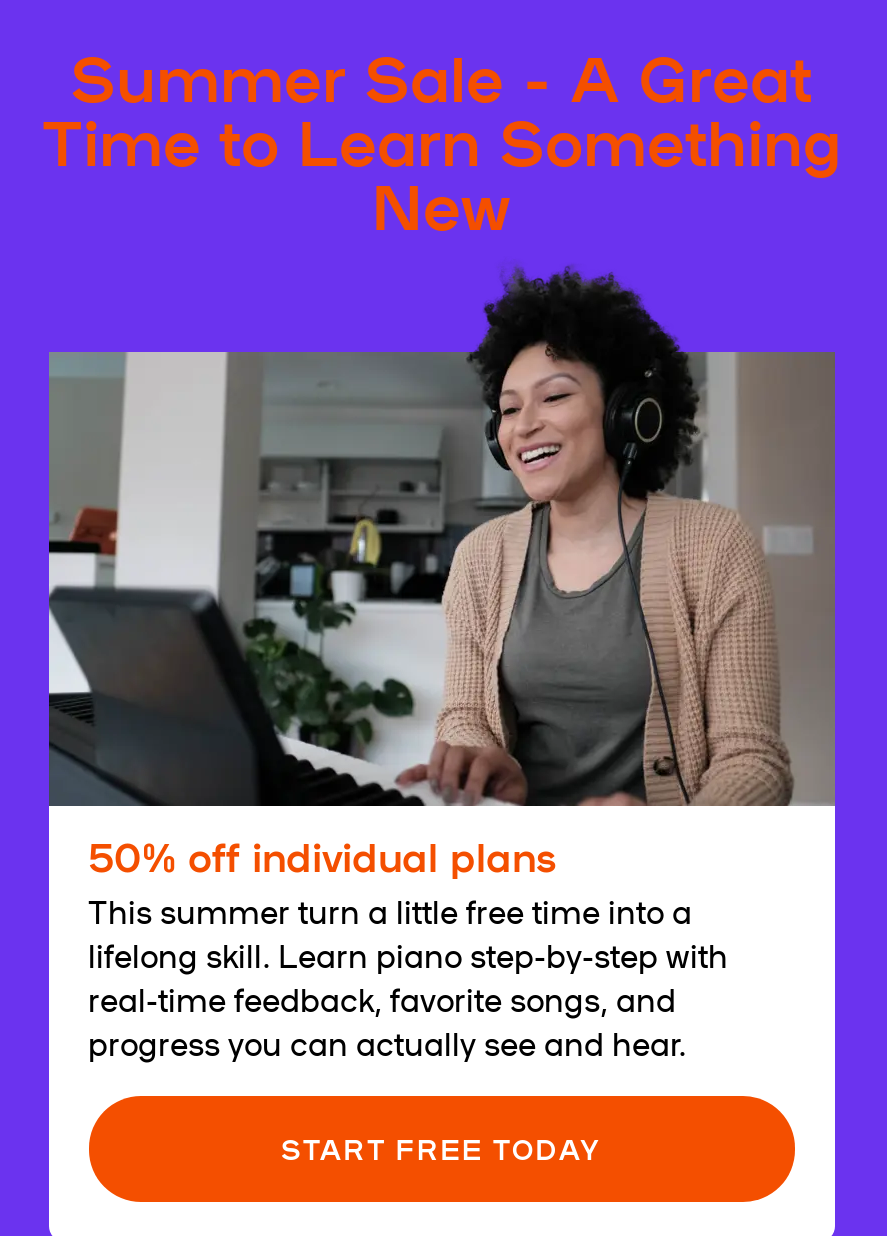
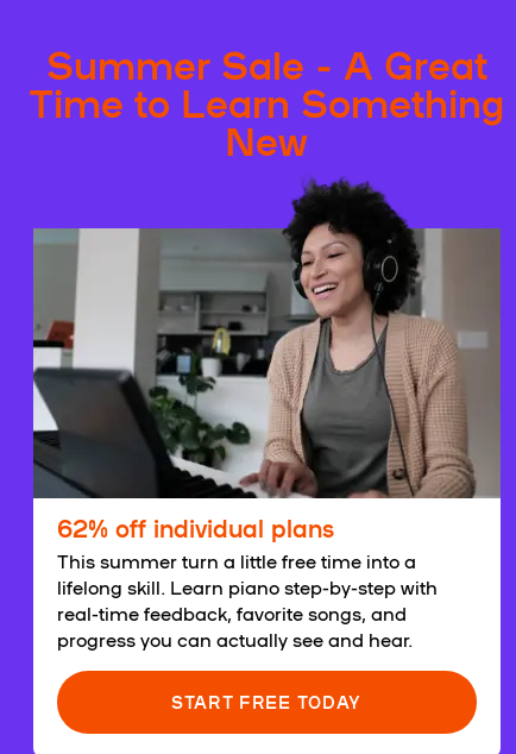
[88,825,556,881] 50% off individual plans -> [56,510,333,543] 62% off individual plans

